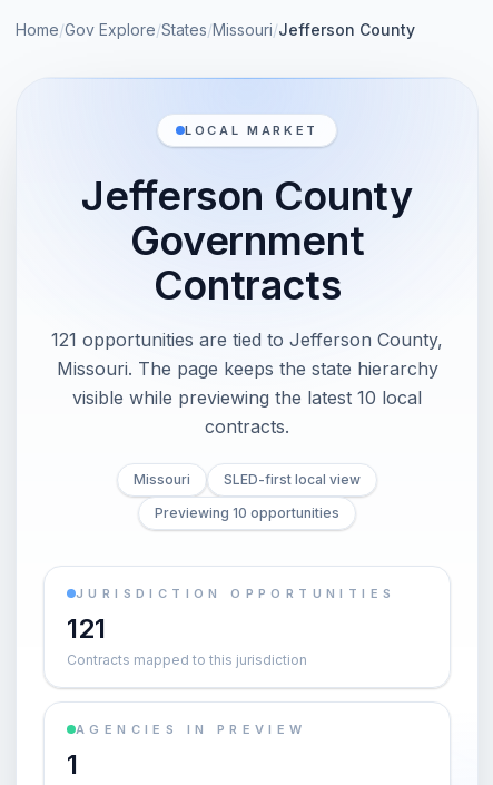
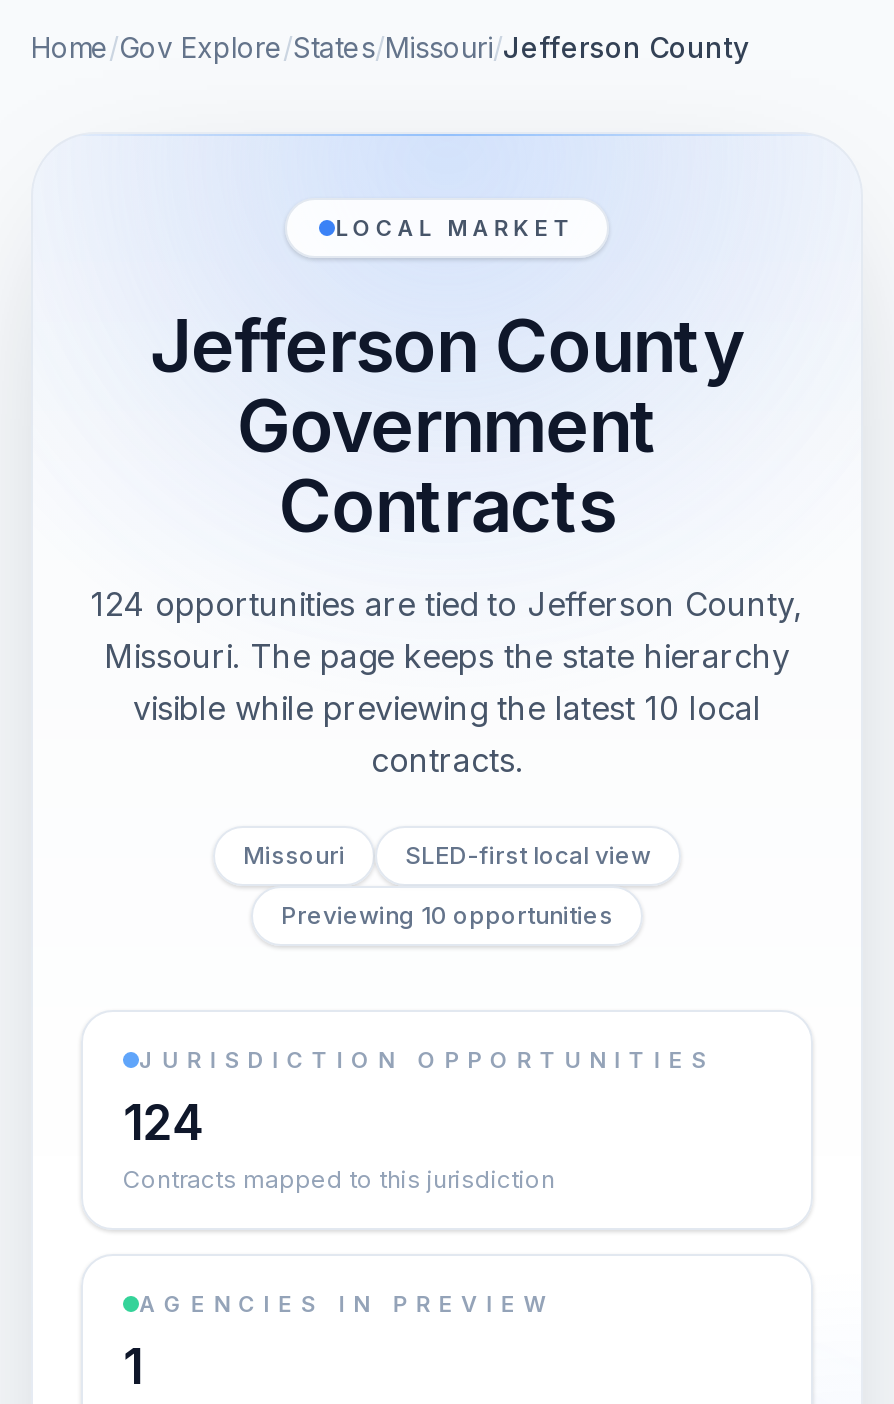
[51,328,443,351] 121 opportunities are tied to Jefferson County, -> [91,584,803,624] 124 opportunities are tied to Jefferson County,
[67,612,105,645] 121 -> [123,1094,204,1152] 124

